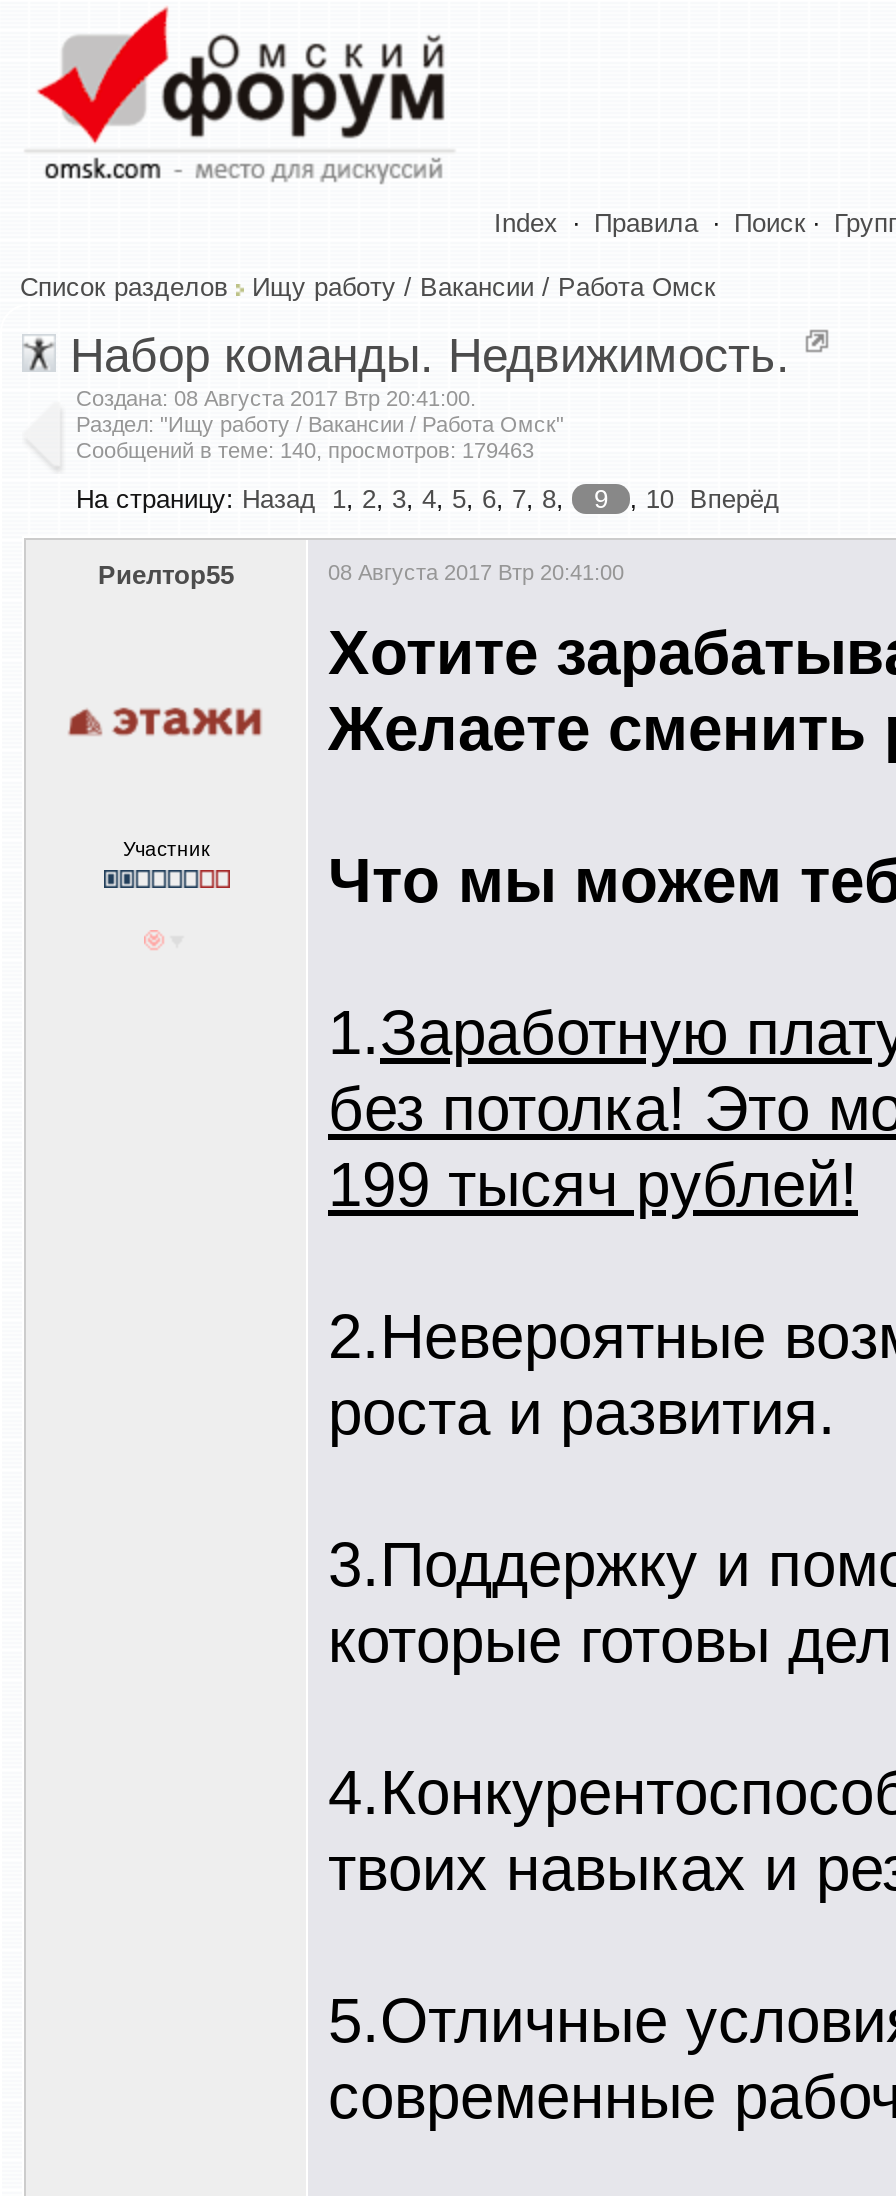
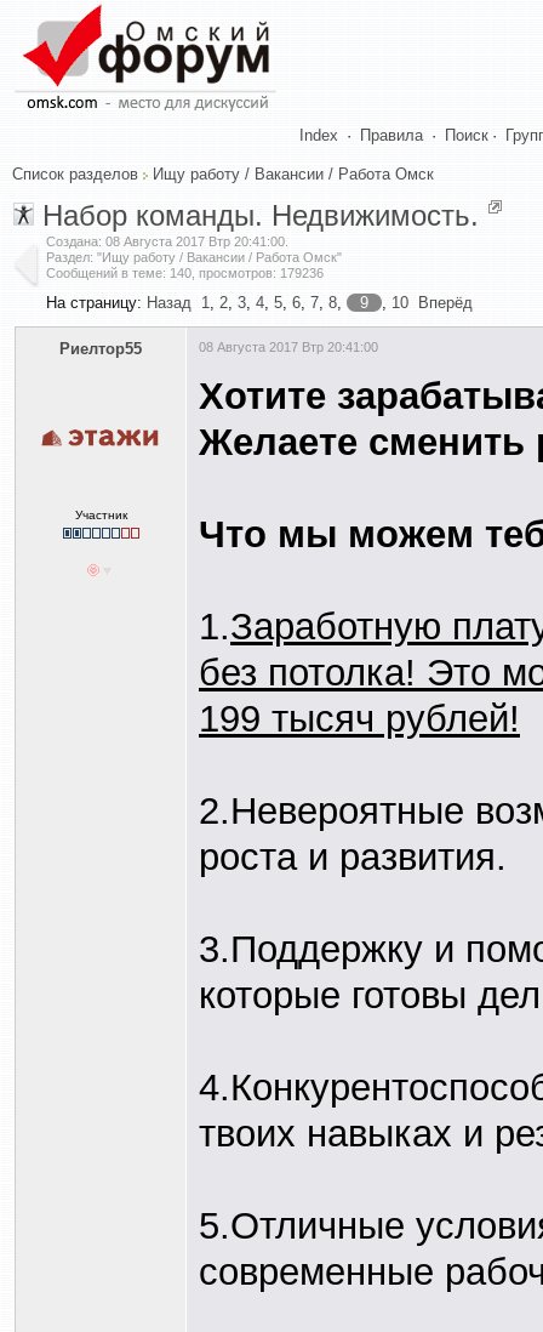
[76,438,534,462] Сообщений в теме: 140, просмотров: 179463 -> [46,266,324,280] Сообщений в теме: 140, просмотров: 179236

